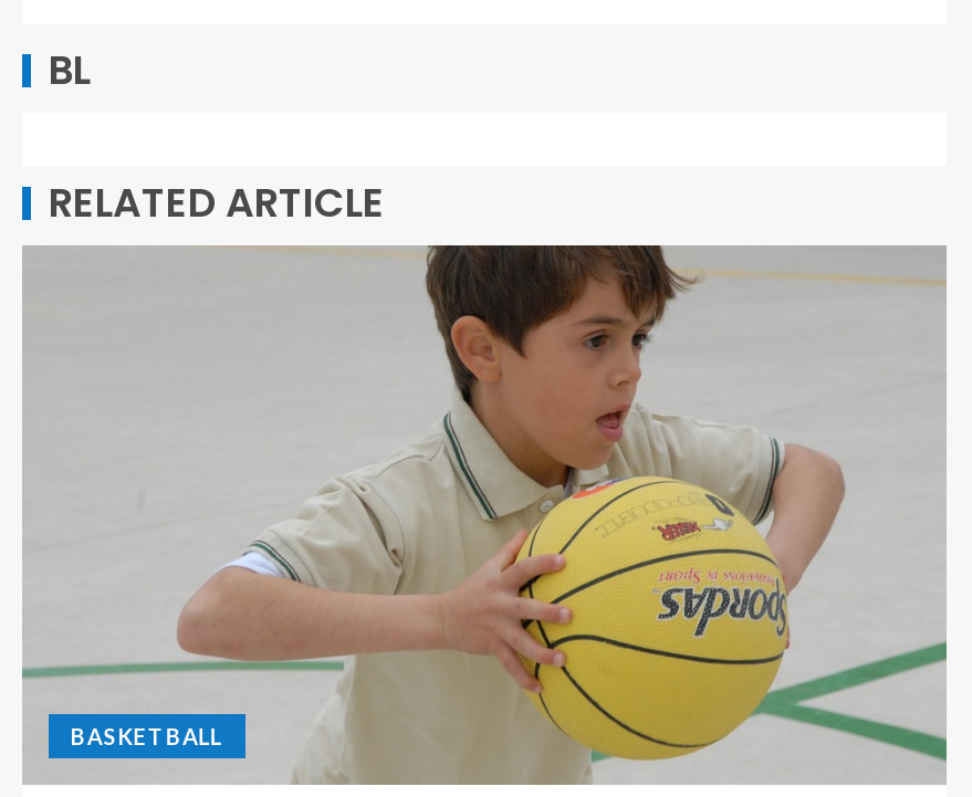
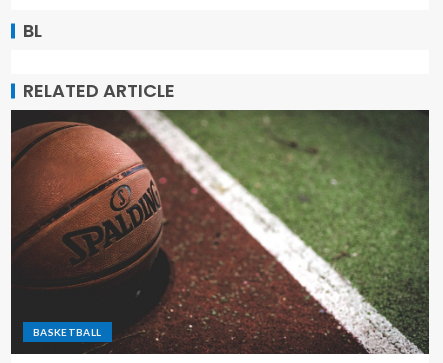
[24,245,949,787] [image] -> [10,110,430,355] [image]

